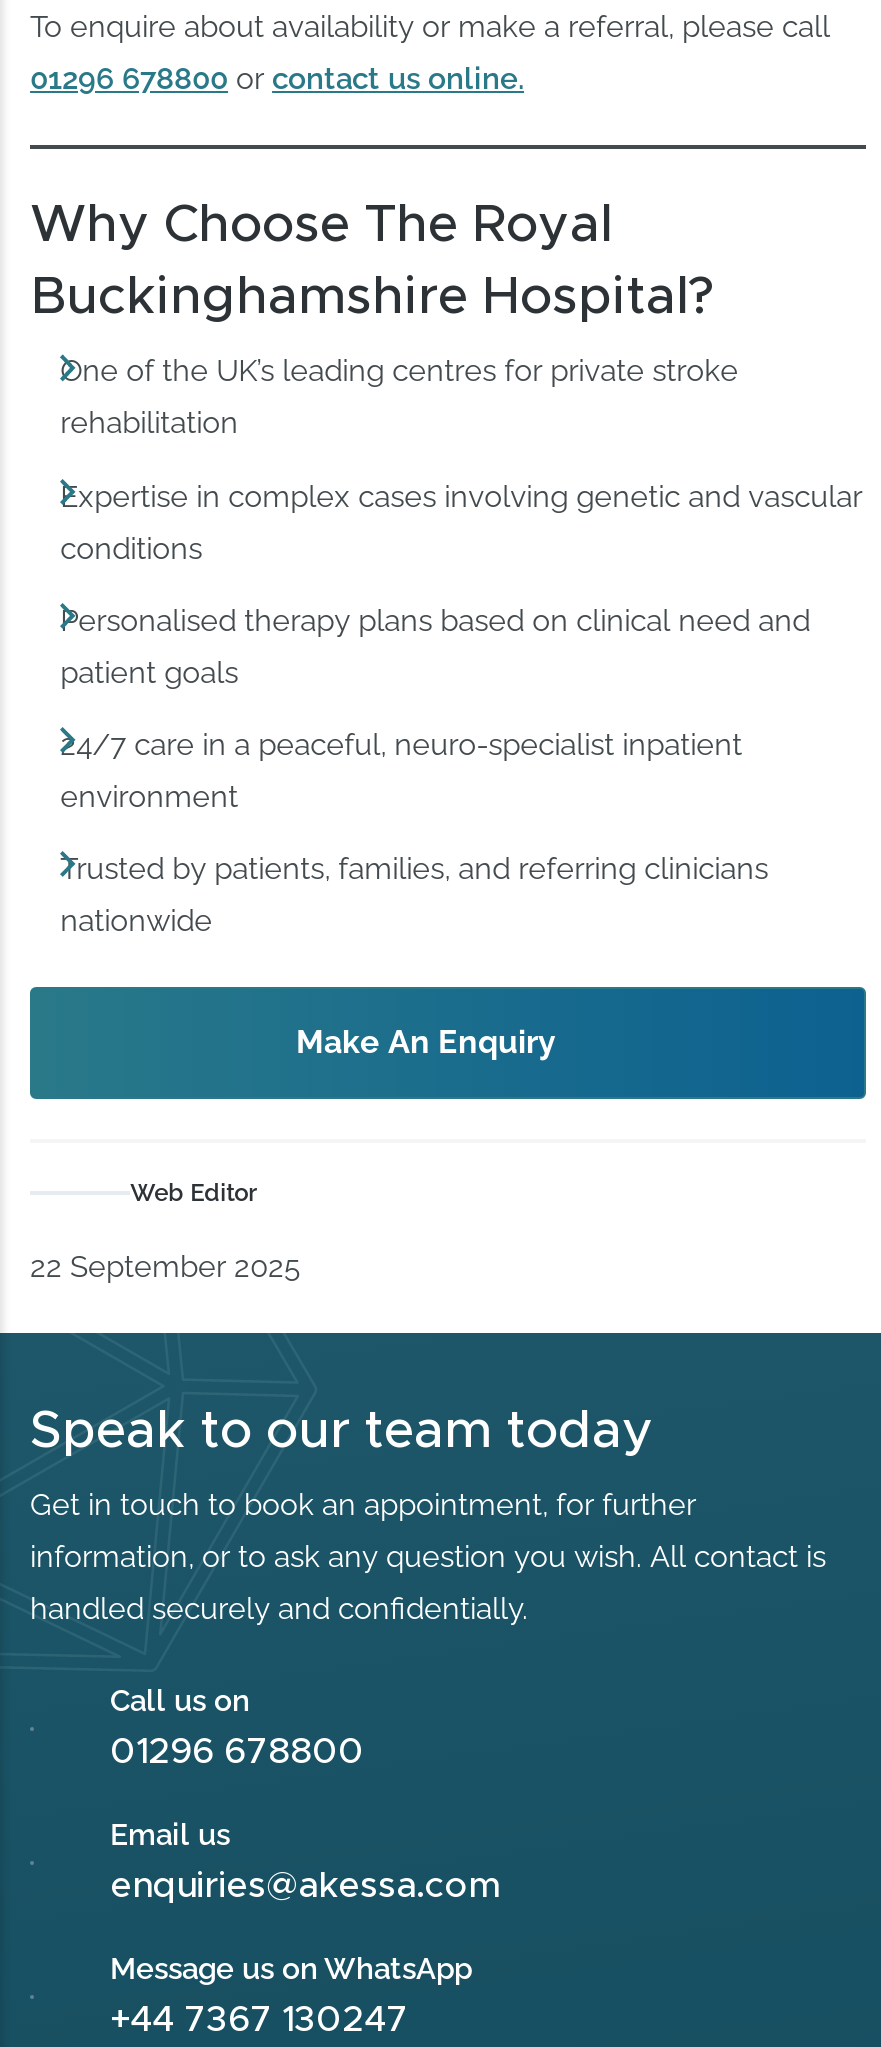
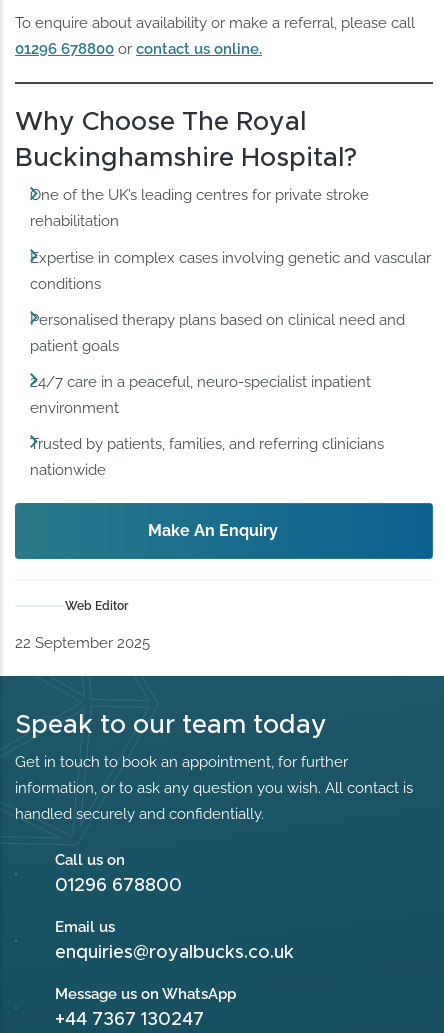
[110,1869,500,1905] enquiries@akessa.com -> [55,944,294,962] enquiries@royalbucks.co.uk

